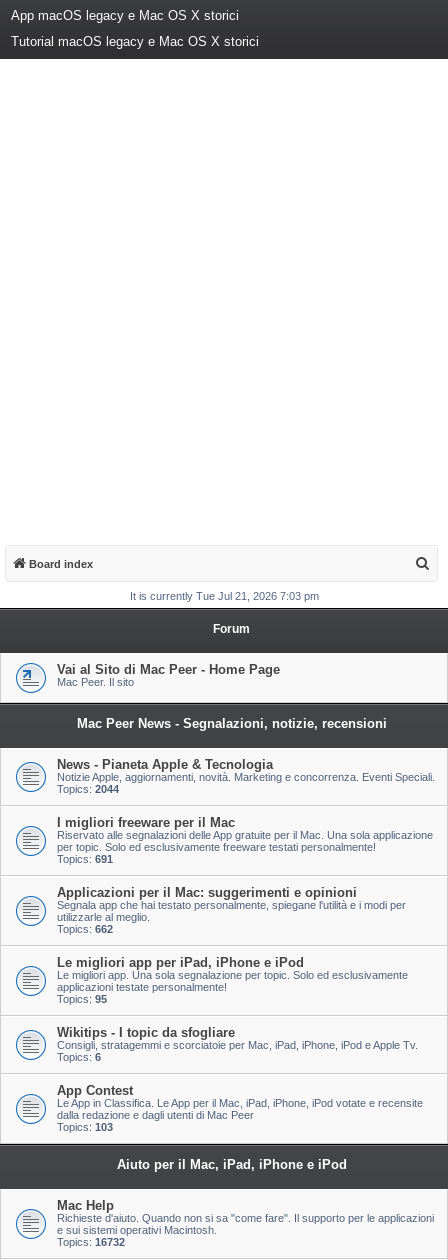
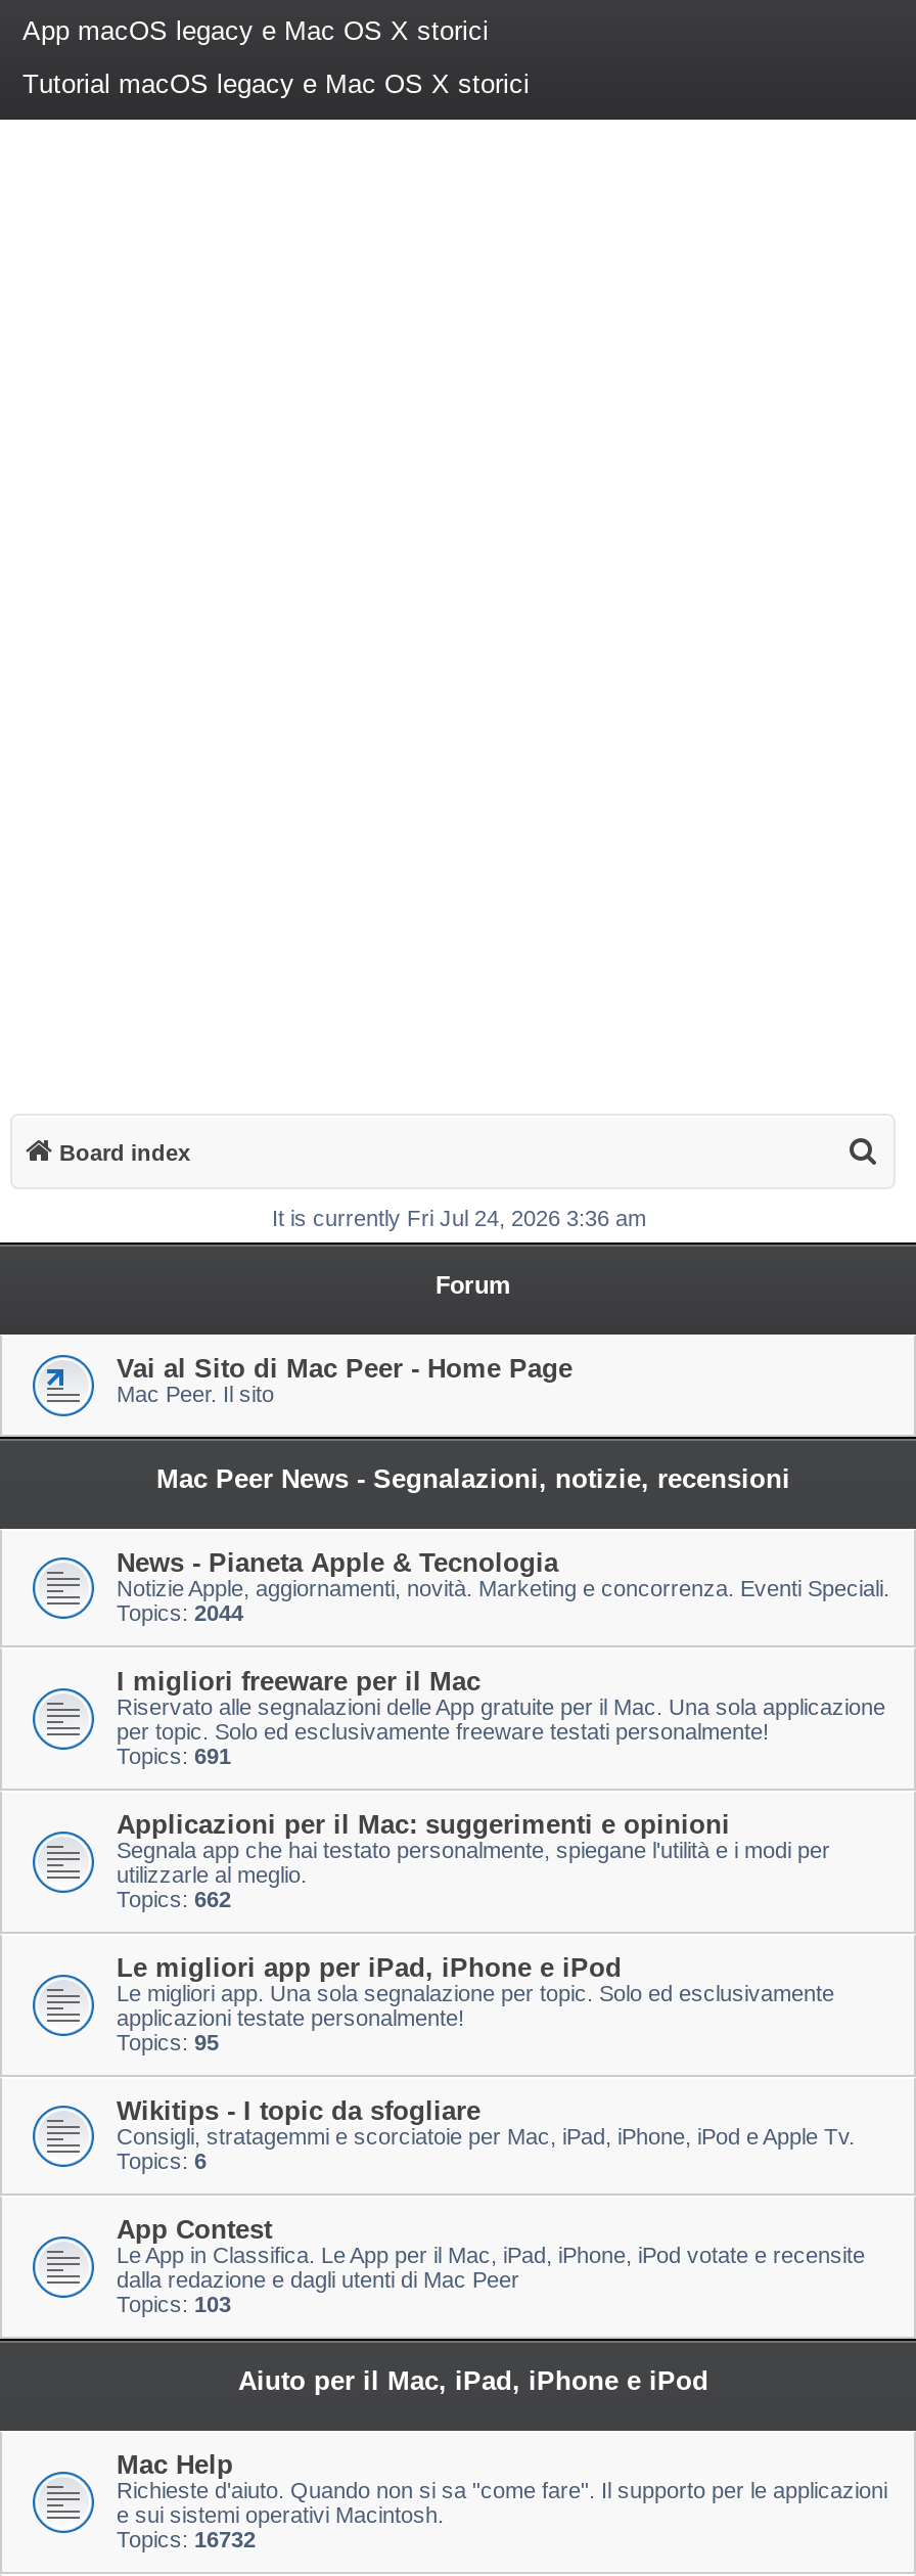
[130,590,319,602] It is currently Tue Jul 21, 2026 7:03 pm -> [272,1206,646,1230] It is currently Fri Jul 24, 2026 3:36 am

